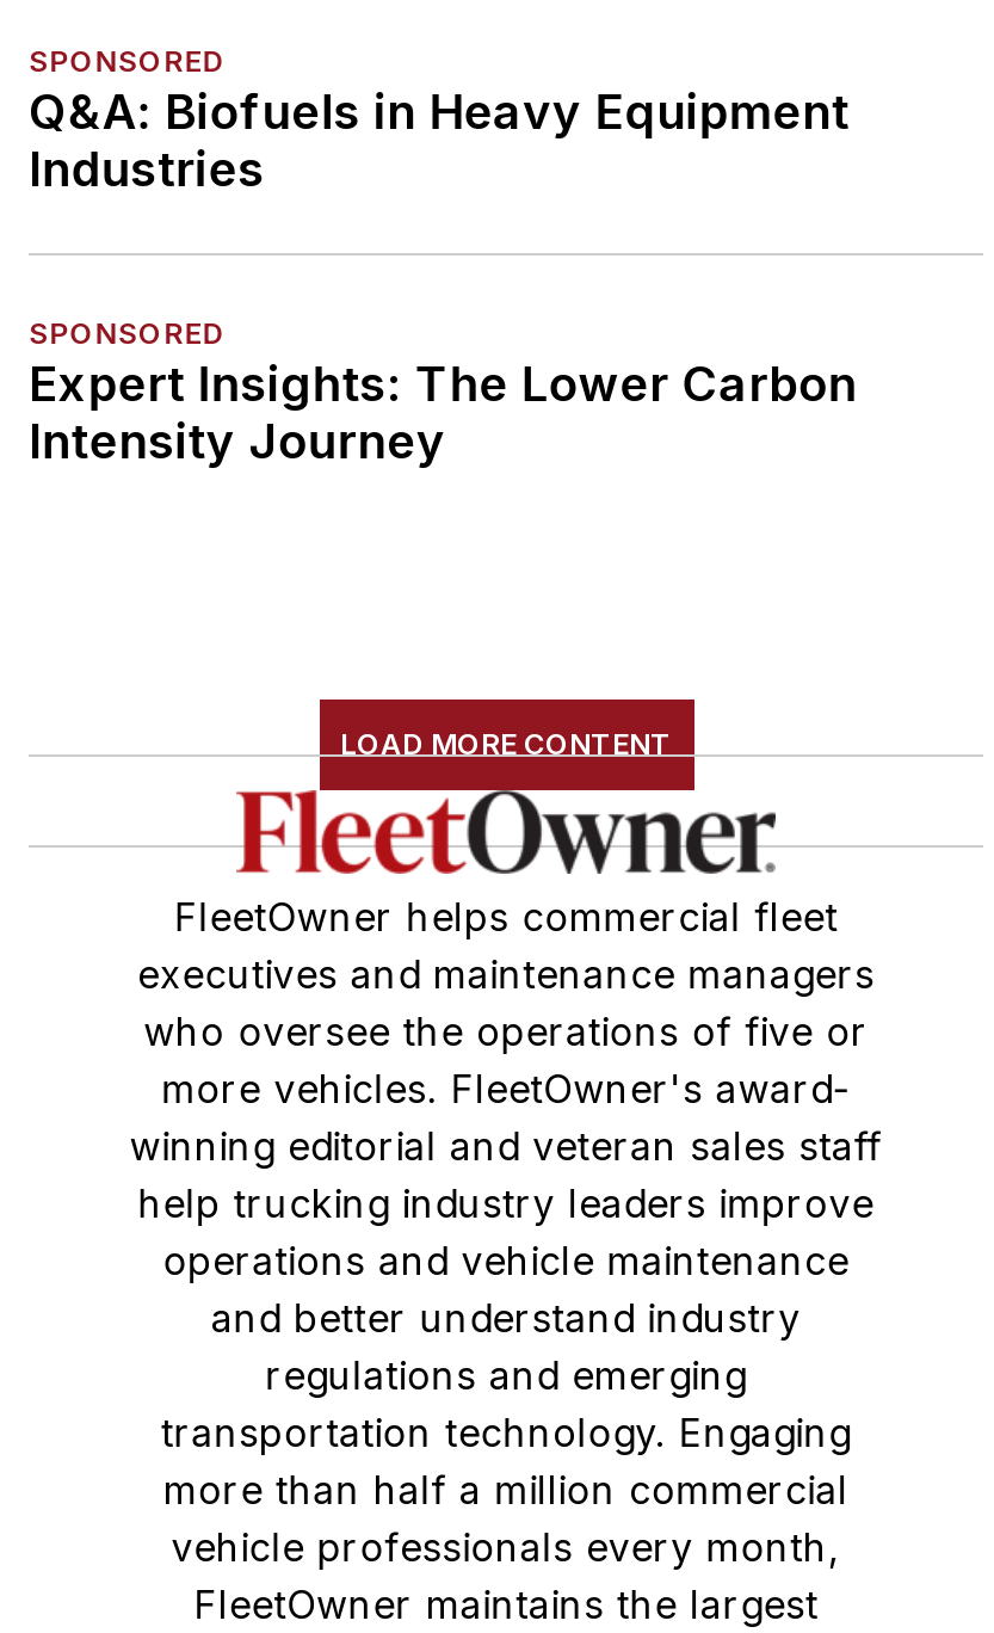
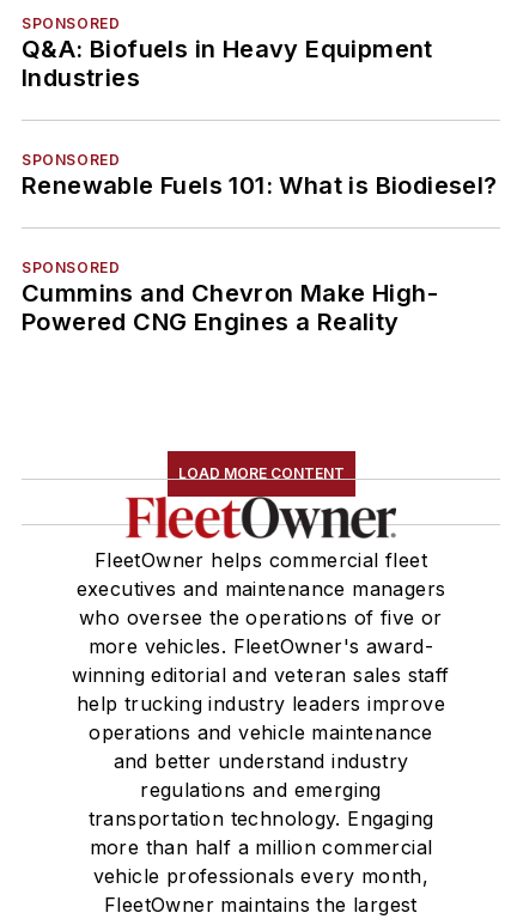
[29,355,857,470] Expert Insights: The Lower Carbon | Intensity Journey -> [22,171,497,336] Renewable Fuels 101: What is Biodiesel? | SPONSORED | Cummins and Chevron Make High- | Powered CNG Engines a Reality

